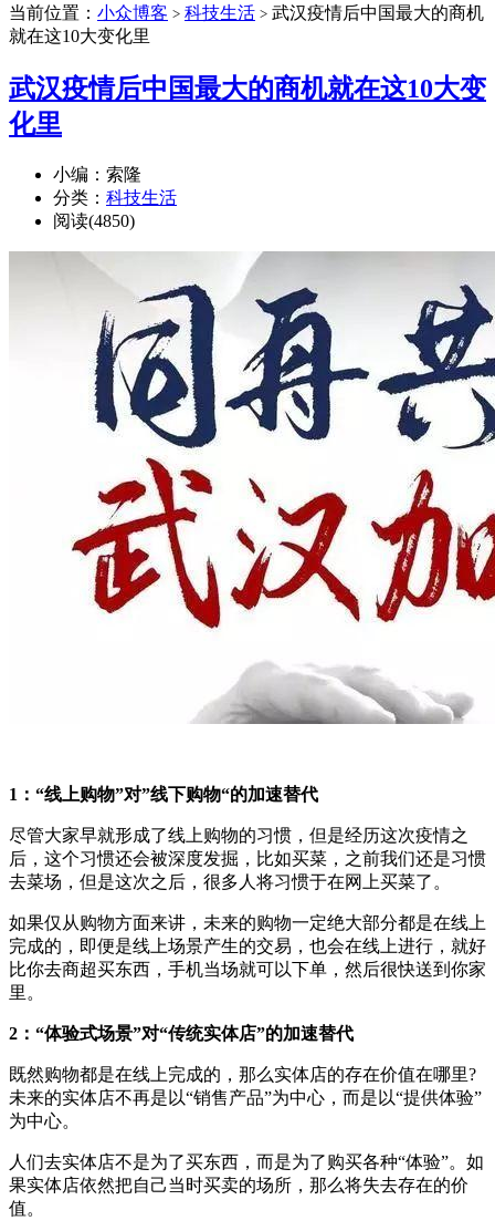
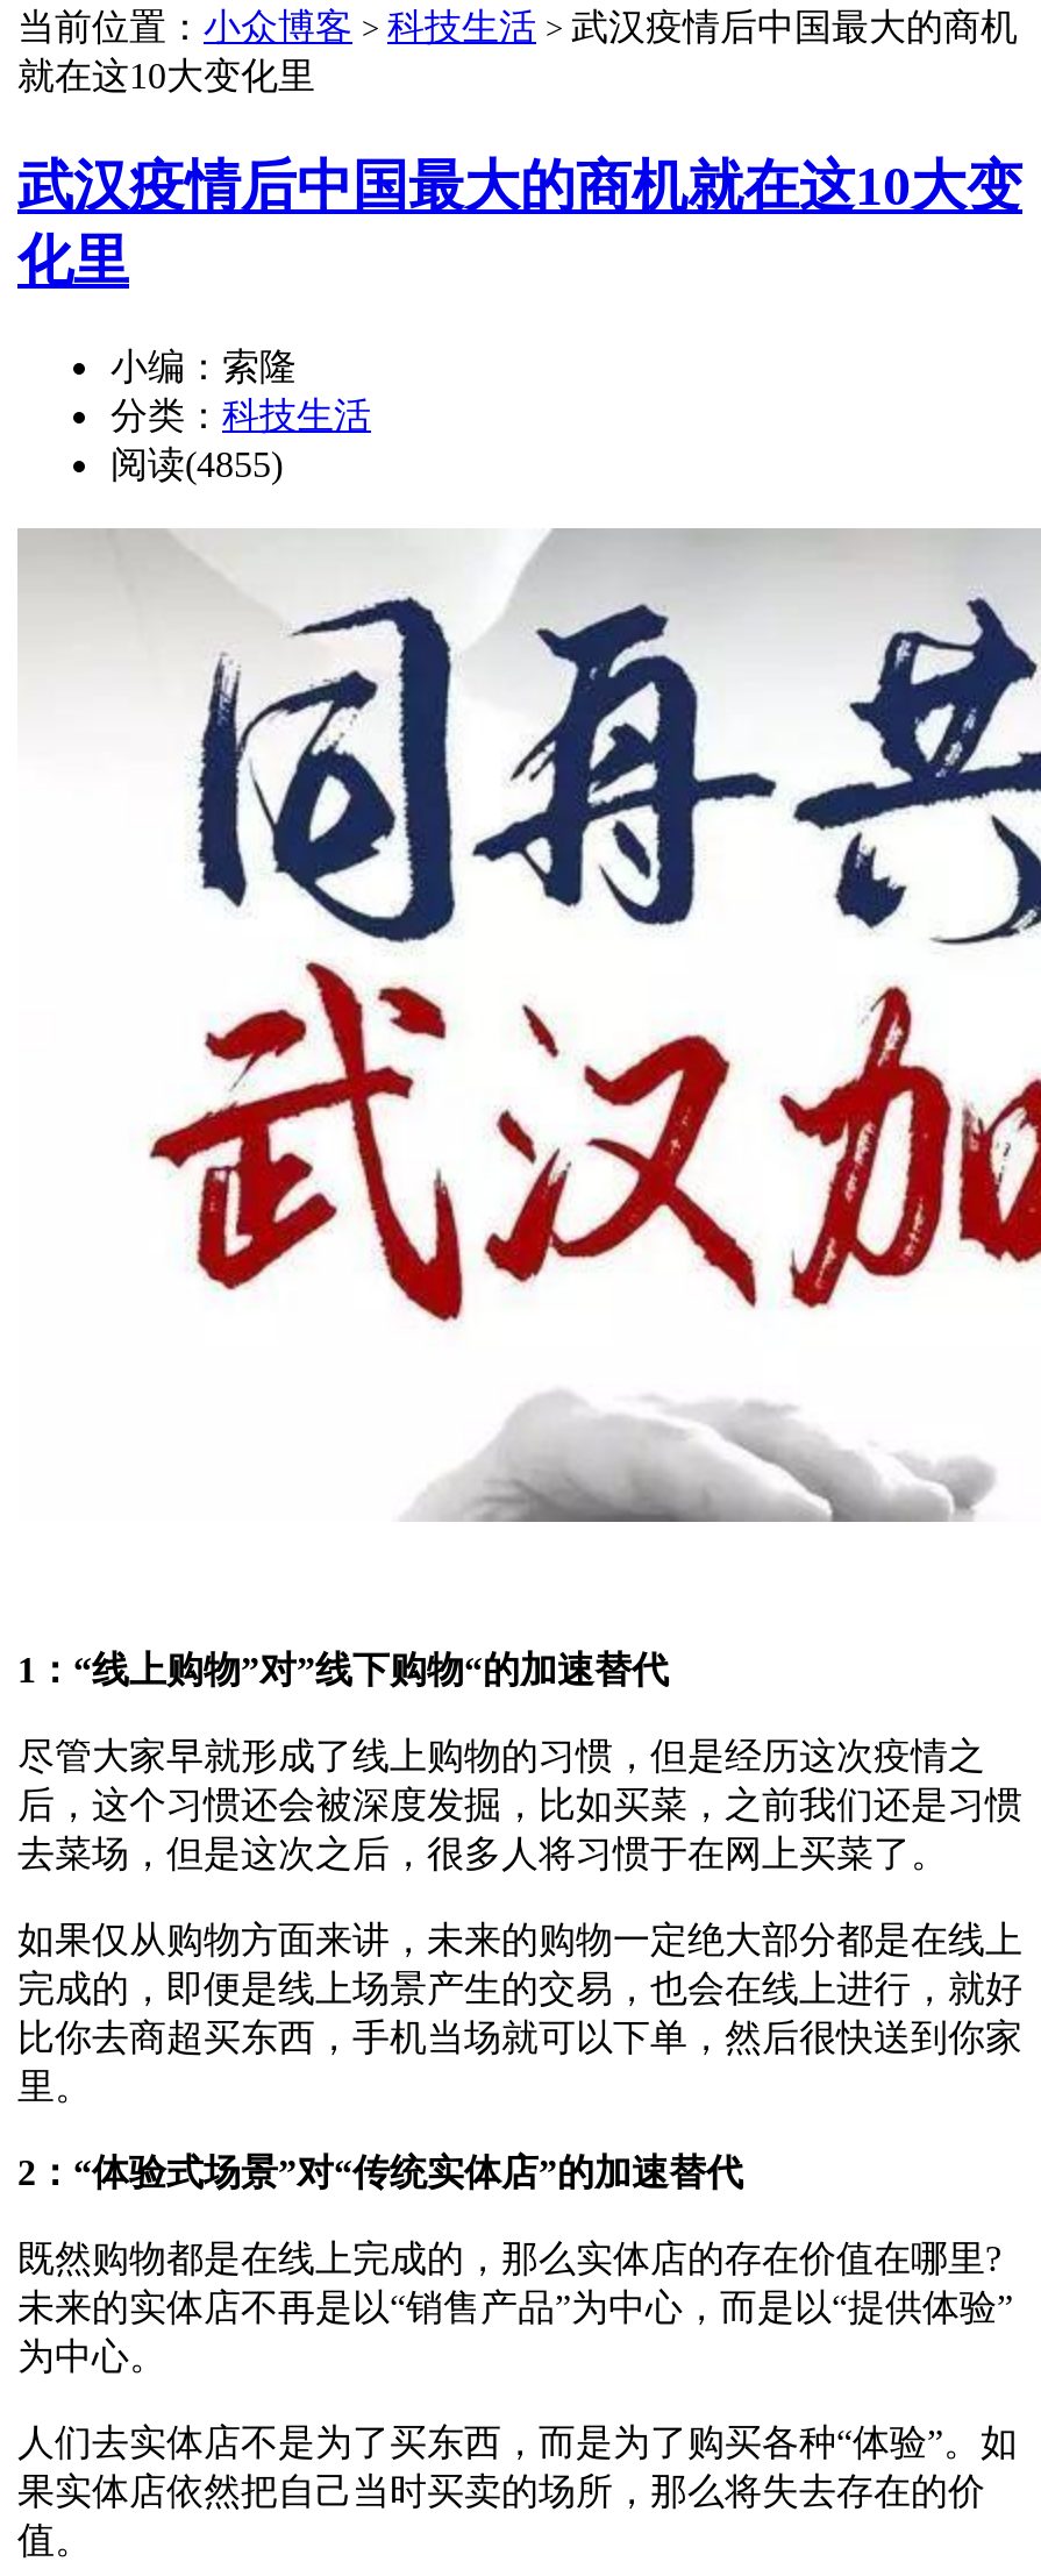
[53,211,135,230] 阅读(4850) -> [110,444,283,484] 阅读(4855)

